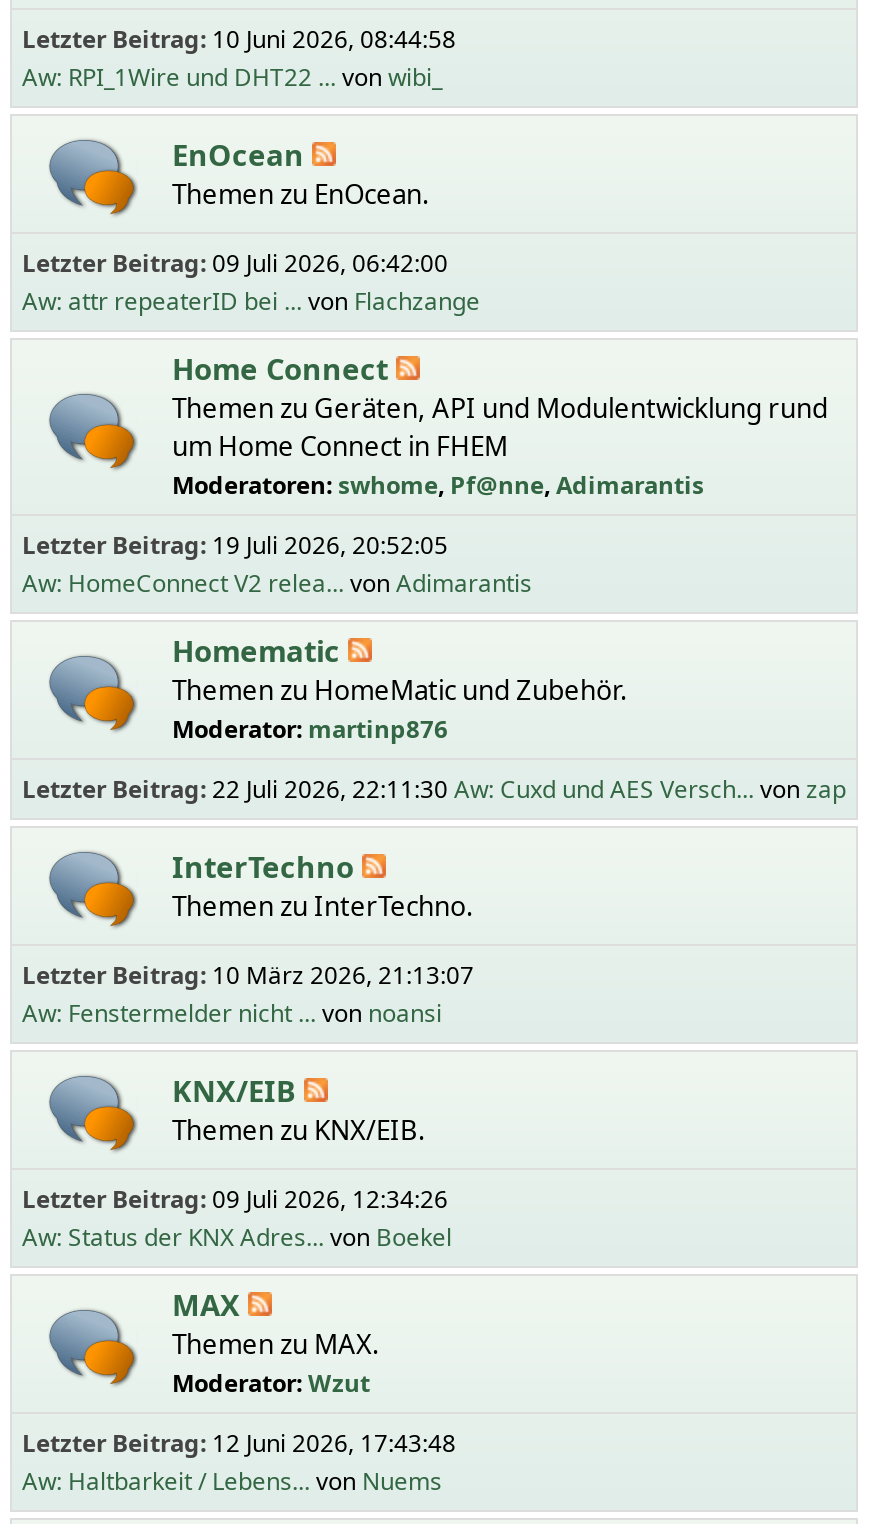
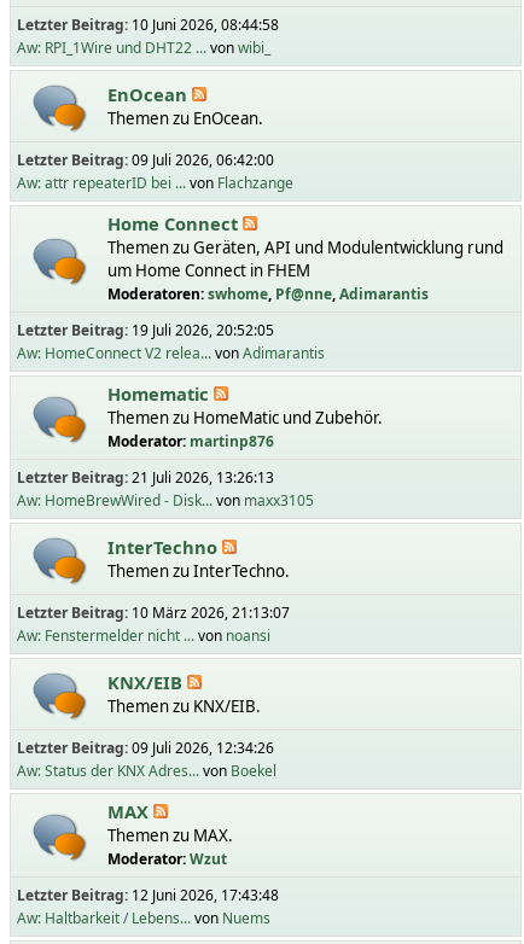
[22,772,846,806] Letzter Beitrag: 22 Juli 2026, 22:11:30 Aw: Cuxd und AES Versch... von zap -> [17,467,314,511] Letzter Beitrag: 21 Juli 2026, 13:26:13 | Aw: HomeBrewWired - Disk... von maxx3105

